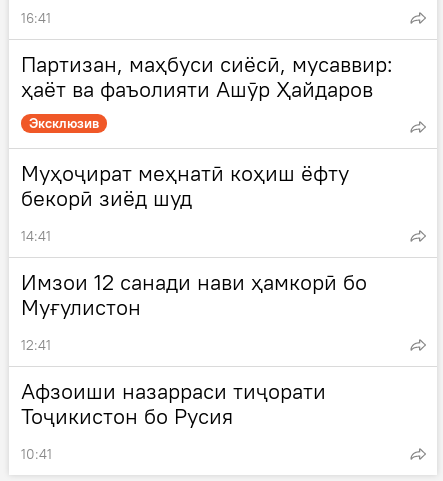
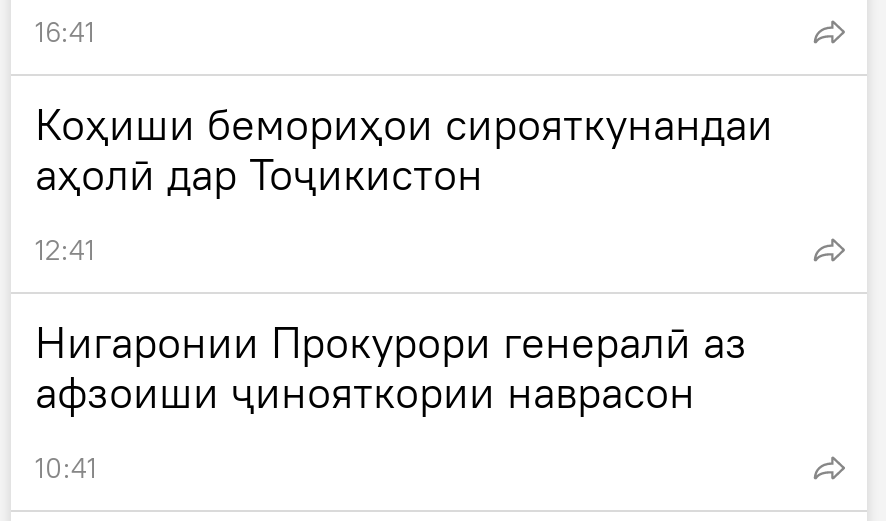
[21,50,393,321] Партизан, маҳбуси сиёсӣ, мусаввир: | ҳаёт ва фаъолияти Ашӯр Ҳайдаров | Эксклюзив | Муҳоҷират меҳнатӣ коҳиш ёфту | бекорӣ зиёд шуд | 14:41 | Имзои 12 санади нави ҳамкорӣ бо | Муғулистон -> [35,96,773,202] Коҳиши бемориҳои сирояткунандаи | аҳолӣ дар Тоҷикистон
[21,377,326,430] Афзоиши назарраси тиҷорати | Тоҷикистон бо Русия -> [35,314,747,420] Нигаронии Прокурори генералӣ аз | афзоиши ҷинояткории наврасон

